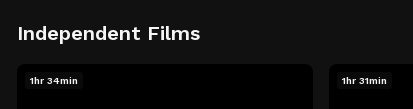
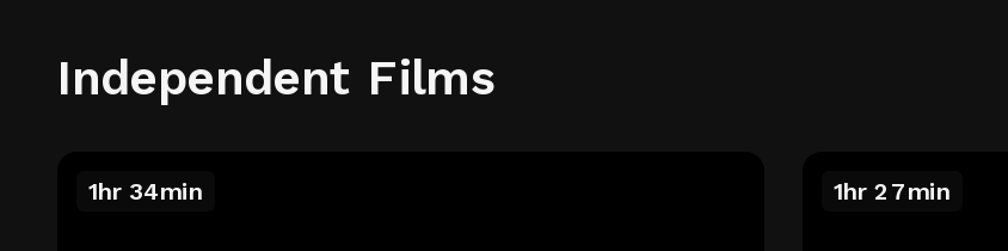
[342,74,387,85] 1hr 31min -> [834,177,951,203] 1hr 27min

